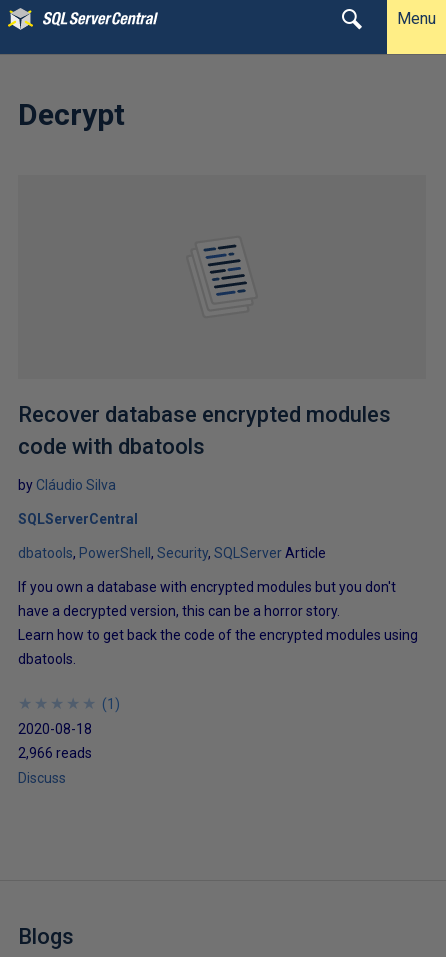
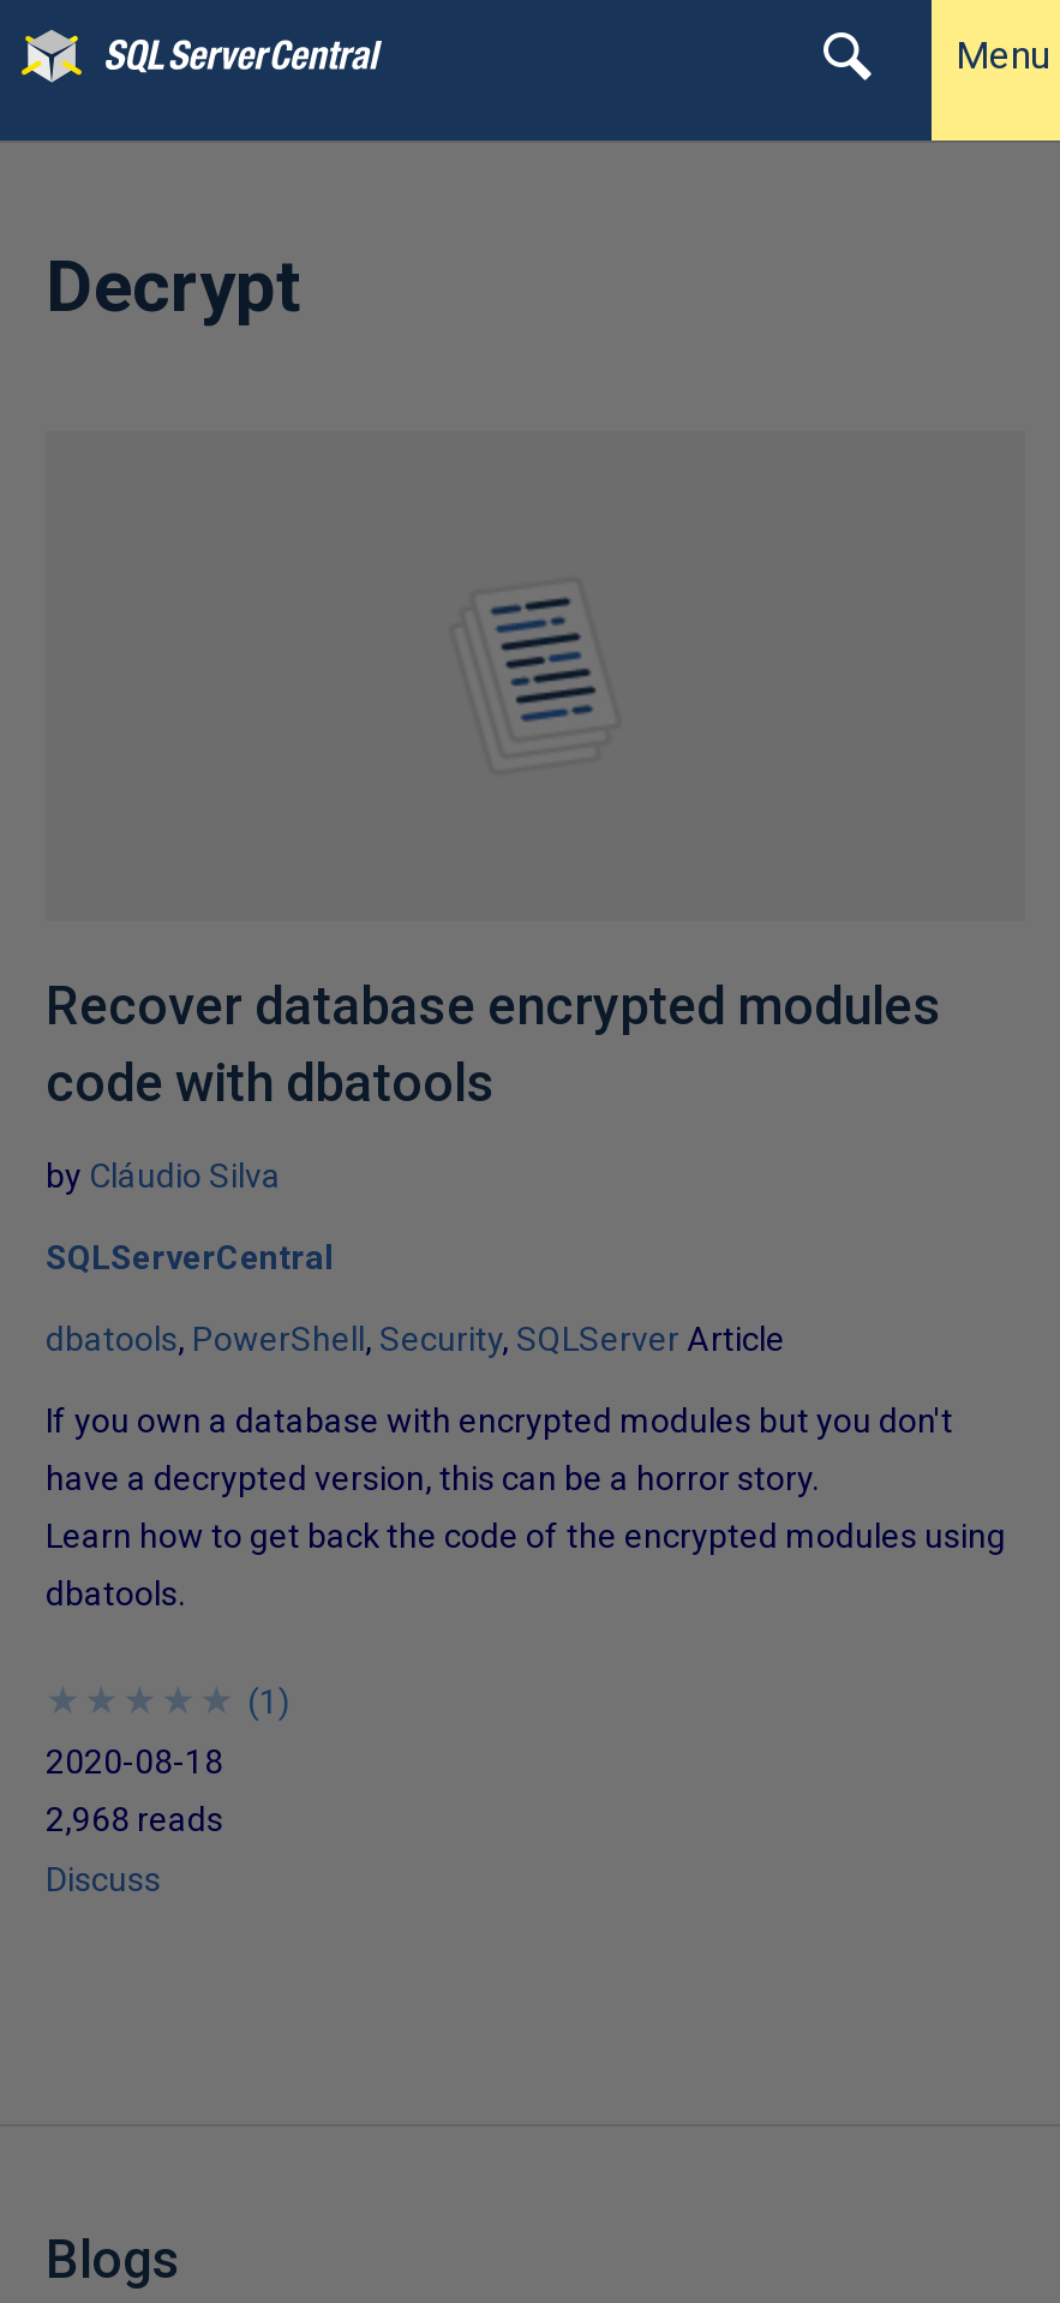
[18,745,92,761] 2,966 reads -> [46,1800,223,1838] 2,968 reads

